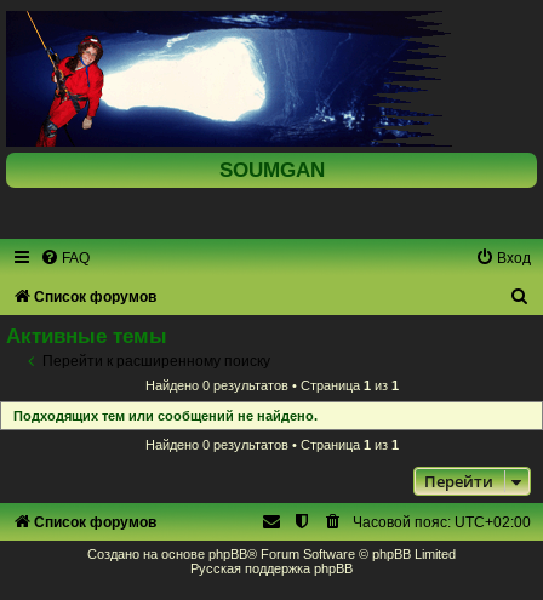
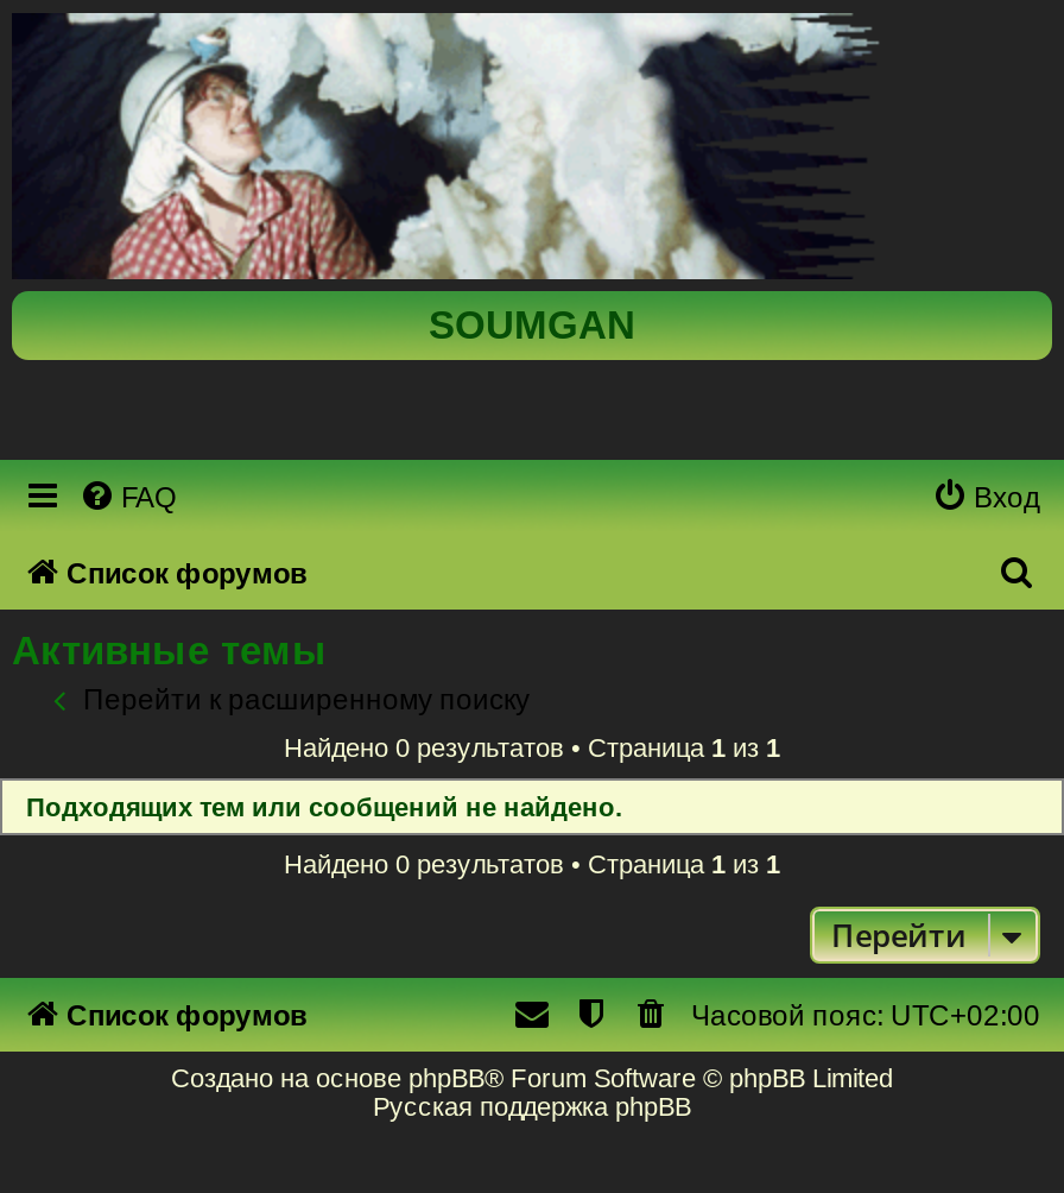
[24,11,445,147] [image] -> [43,11,879,282] [image]

